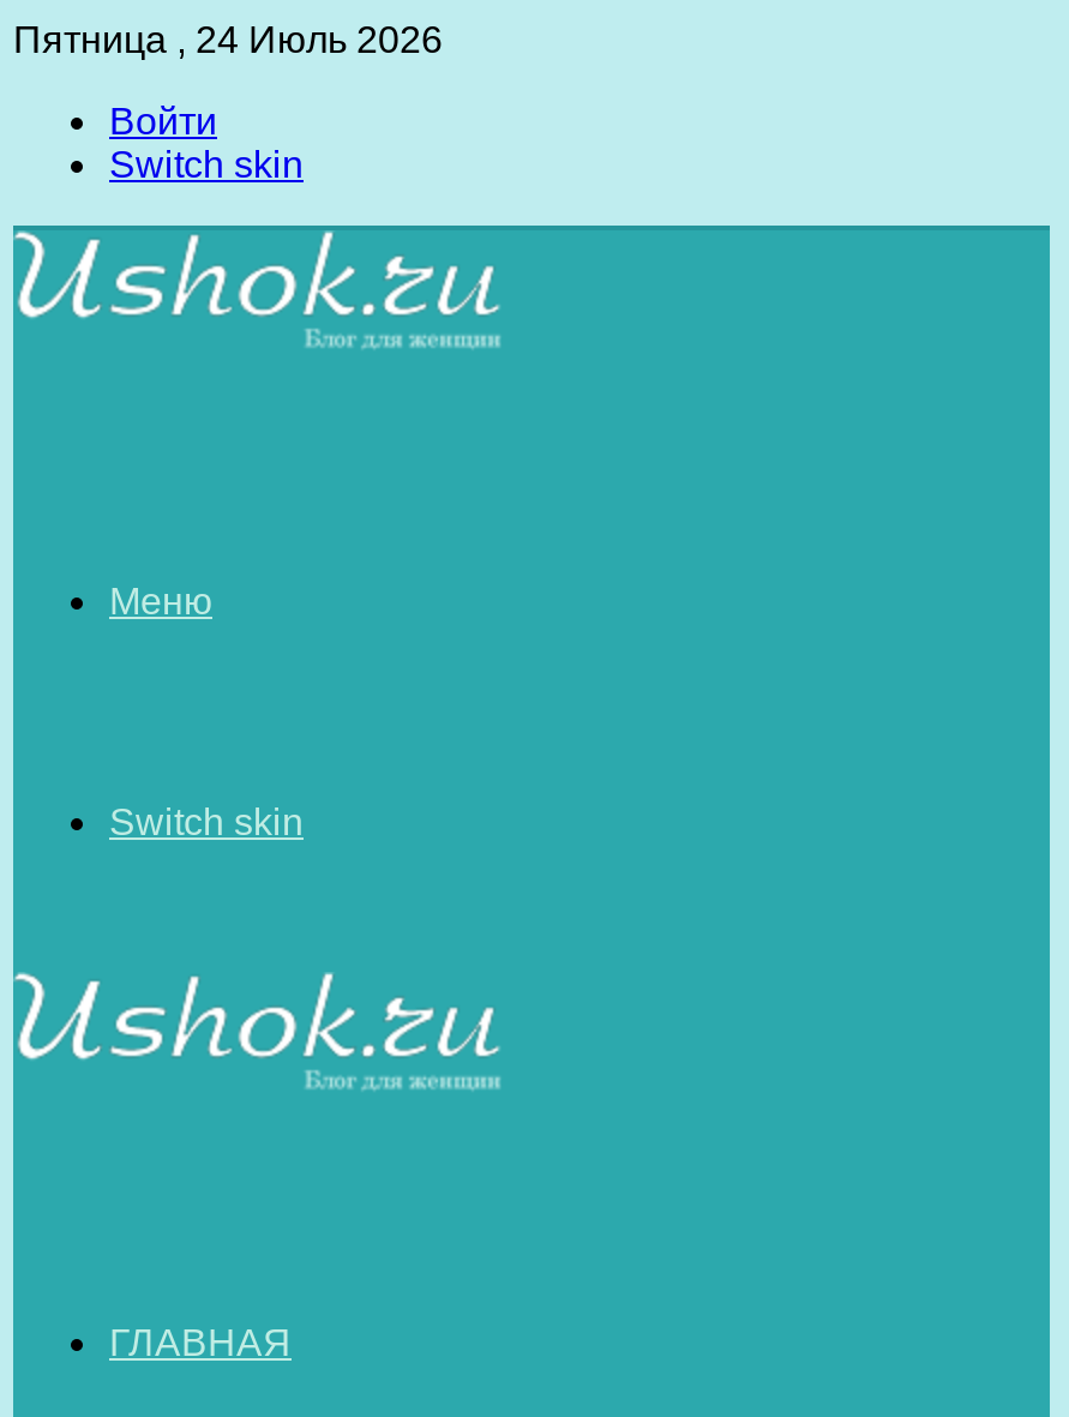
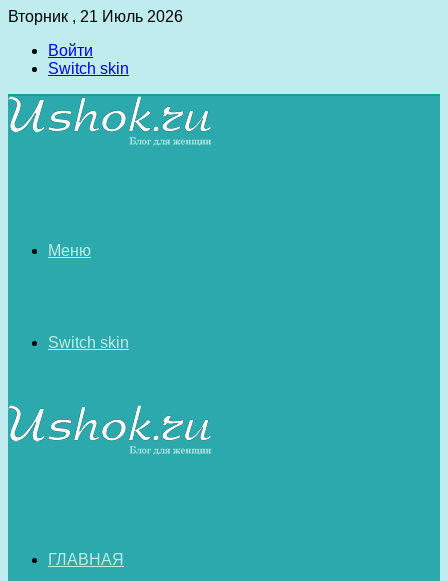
[13,19,443,60] Пятница , 24 Июль 2026 -> [8,8,183,25] Вторник , 21 Июль 2026

